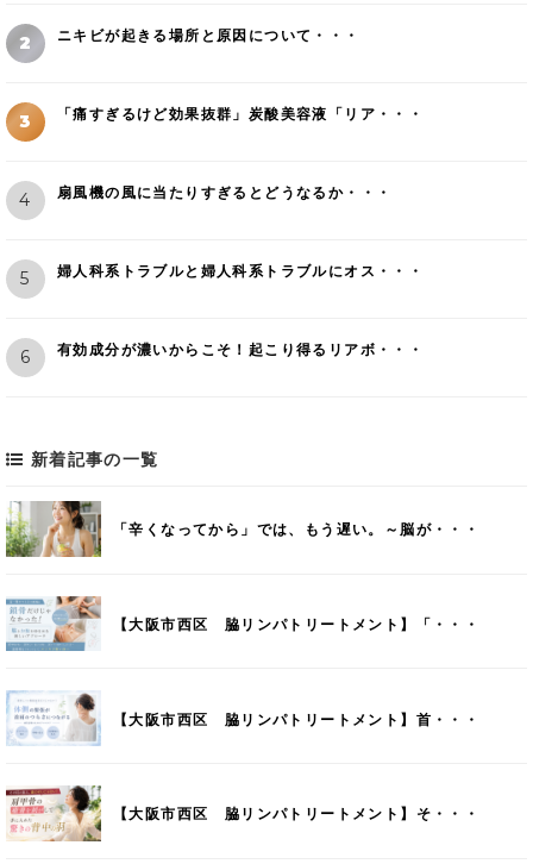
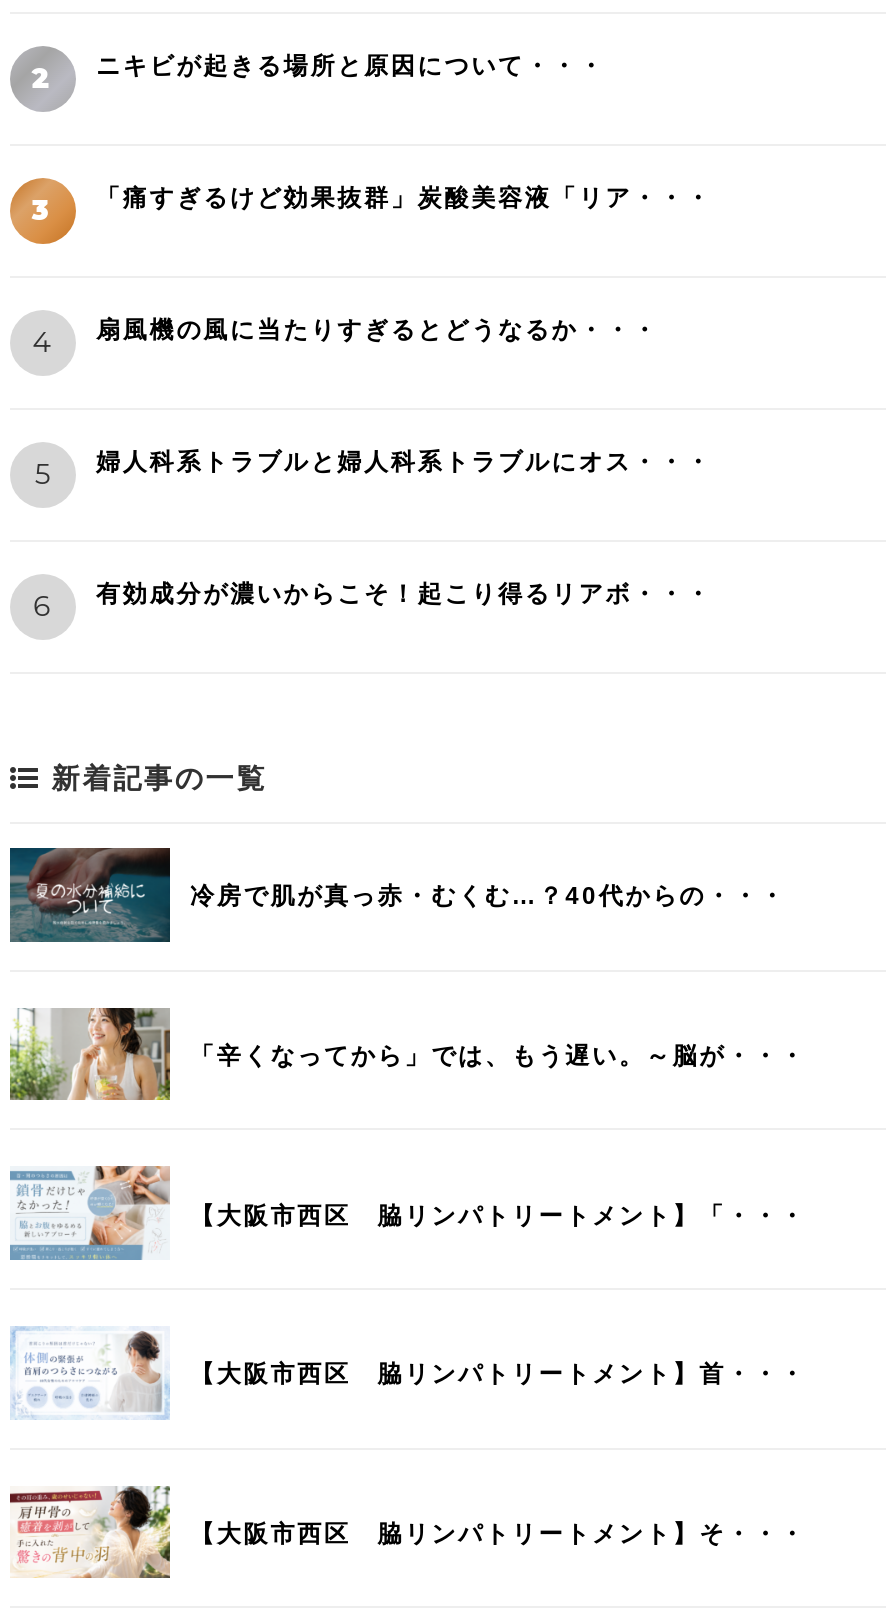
none -> [8,846,786,944] [image] | 冷房で肌が真っ赤・むくむ…？40代からの・・・

